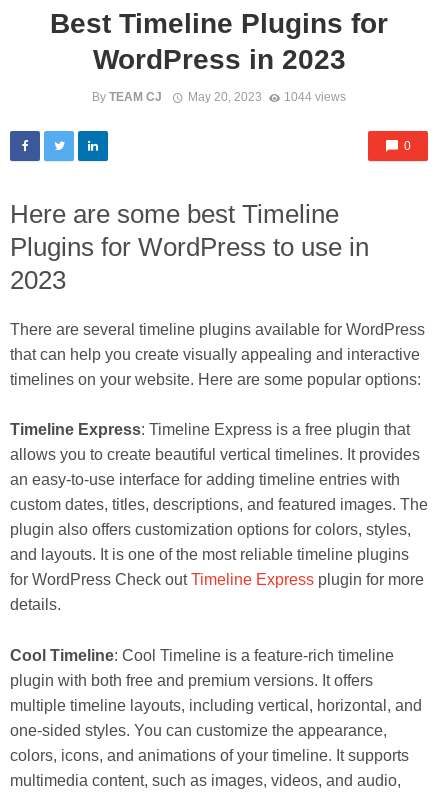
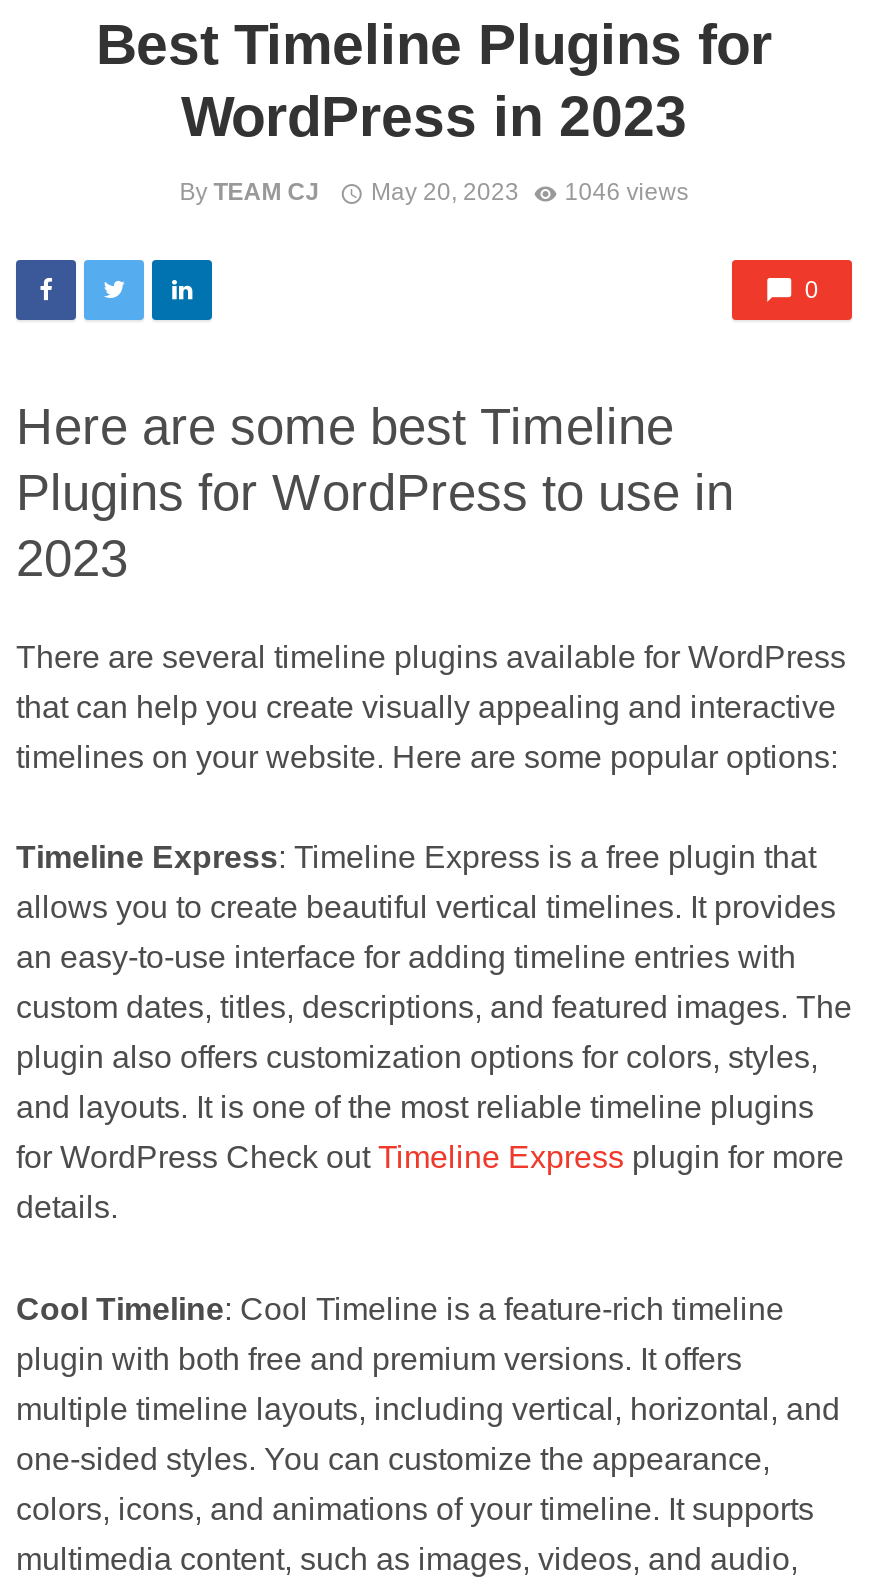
[92,90,346,104] By TEAM CJ May 20, 2023 1044 views -> [179,179,689,207] By TEAM CJ May 20, 2023 1046 views

